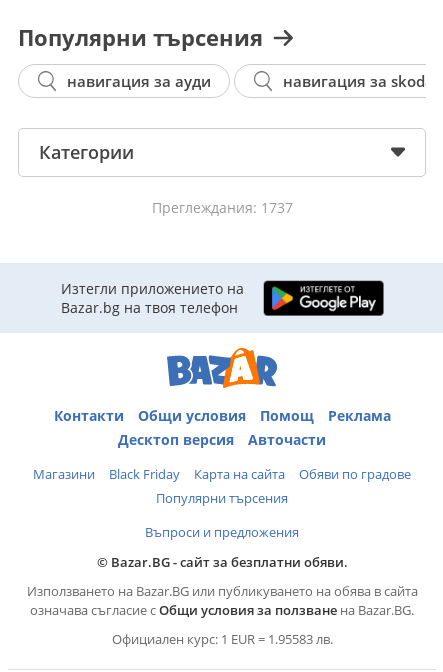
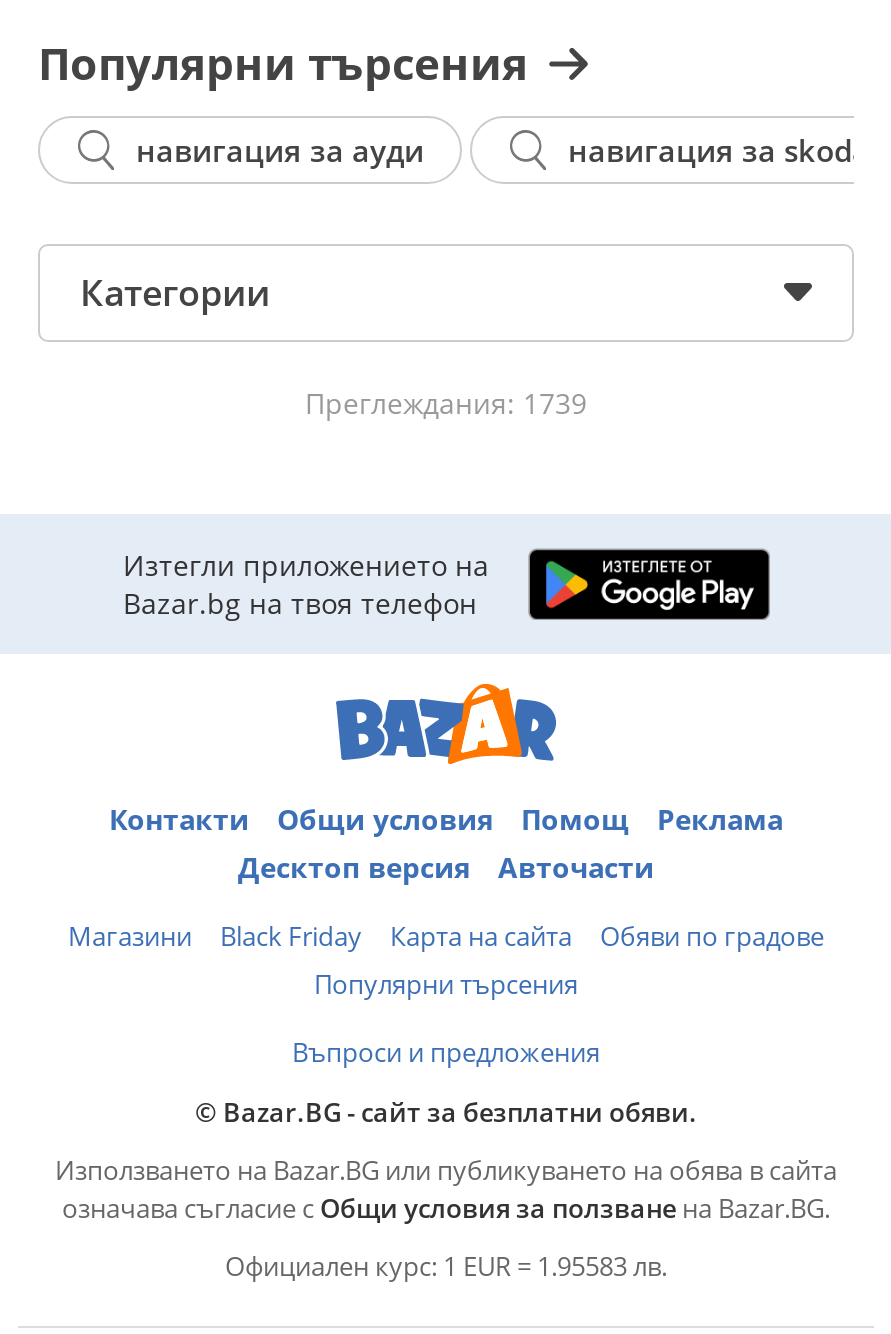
[151,198,292,217] Преглеждания: 1737 -> [305,384,587,422] Преглеждания: 1739

